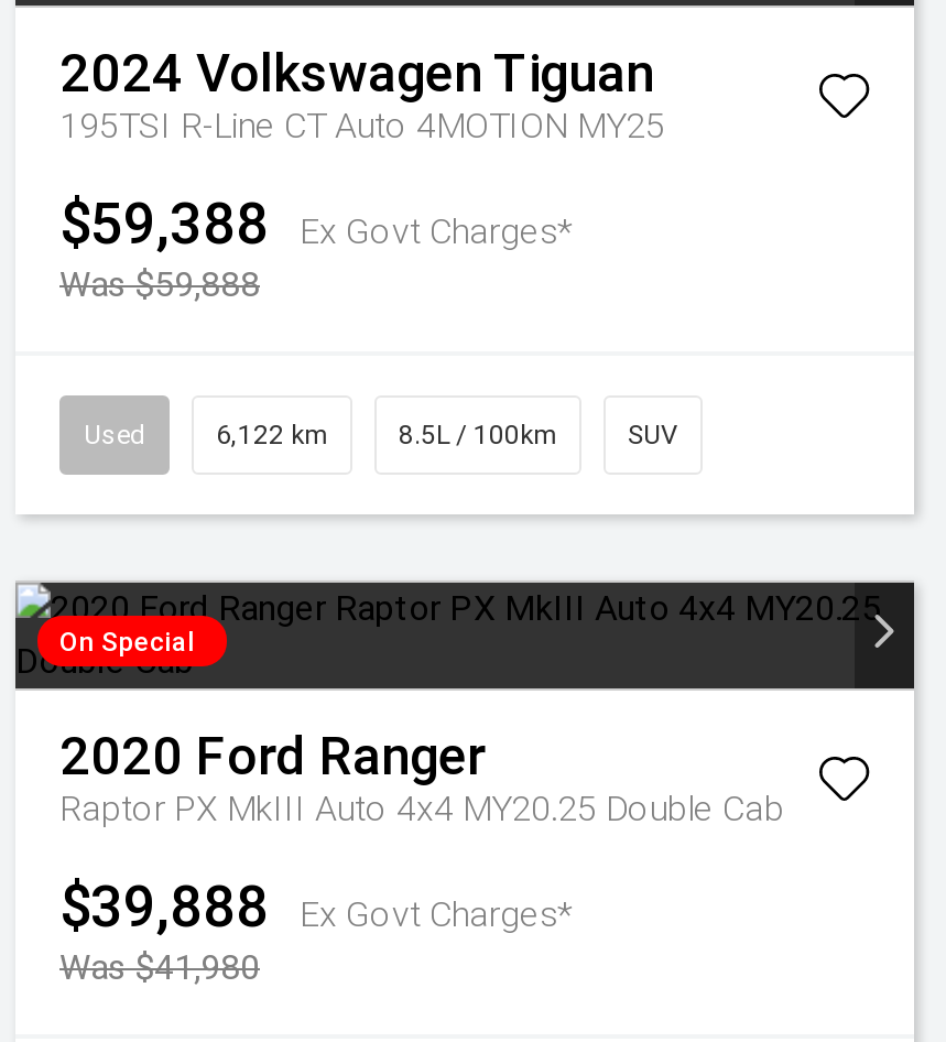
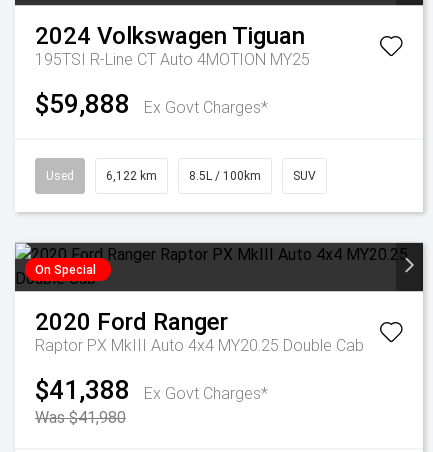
[59,191,573,257] $59,388 Ex Govt Charges* -> [35,89,268,119] $59,888 Ex Govt Charges*
[59,263,260,305] Was $59,888 -> none
[59,873,573,940] $39,888 Ex Govt Charges* -> [35,375,268,405] $41,388 Ex Govt Charges*

